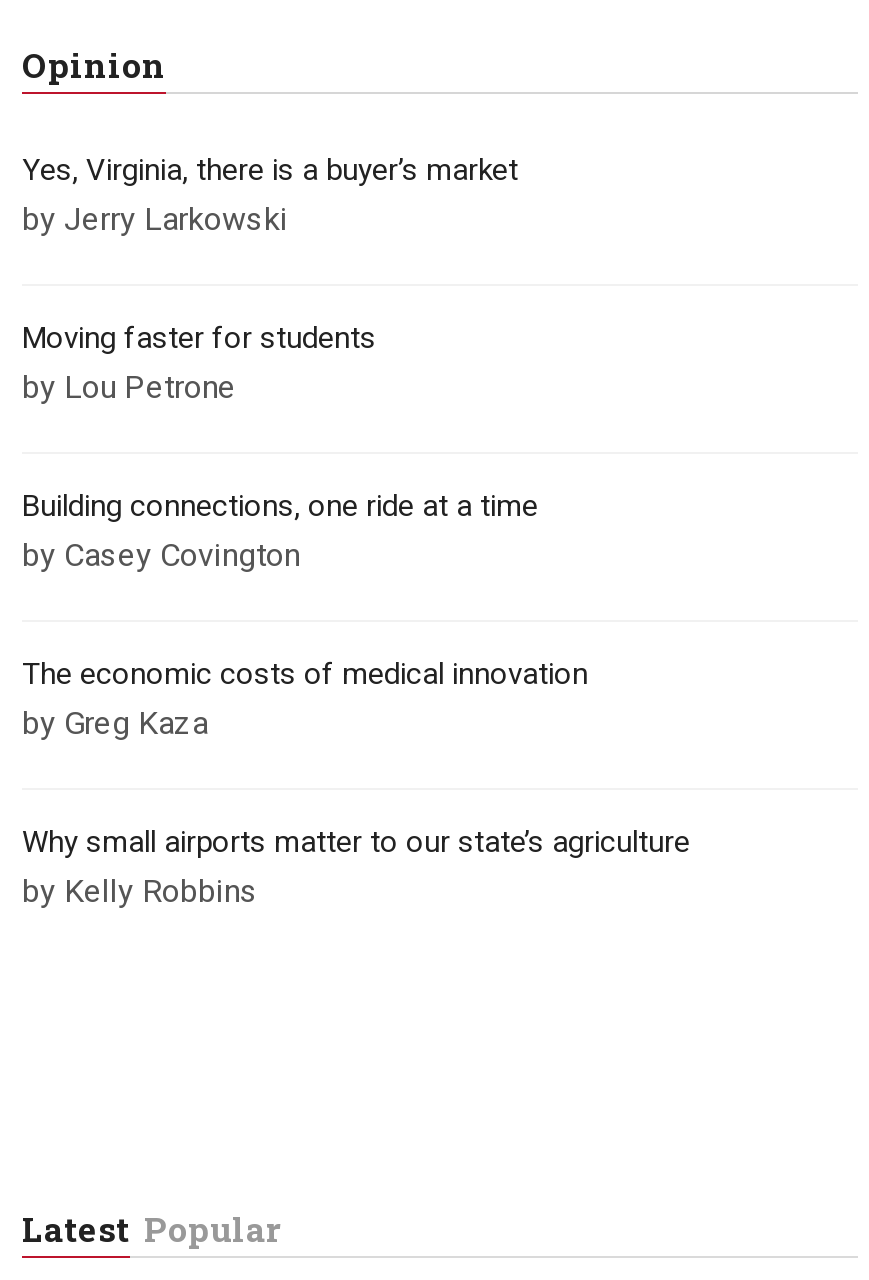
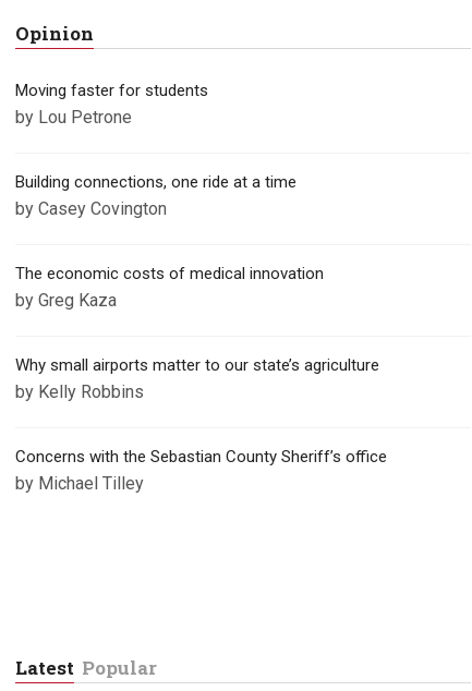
[22,152,518,238] Yes, Virginia, there is a buyer’s market | by Jerry Larkowski -> none
moved [22,320,690,910] -> [15,81,379,403]: Moving faster for students | by Lou Petrone | Building connections, one ride at a time | by Casey Covington | The economic costs of medical innovation | by Greg Kaza | Why small airports matter to our state’s agriculture | by Kelly Robbins
none -> [15,447,387,494] Concerns with the Sebastian County Sheriff’s office | by Michael Tilley

